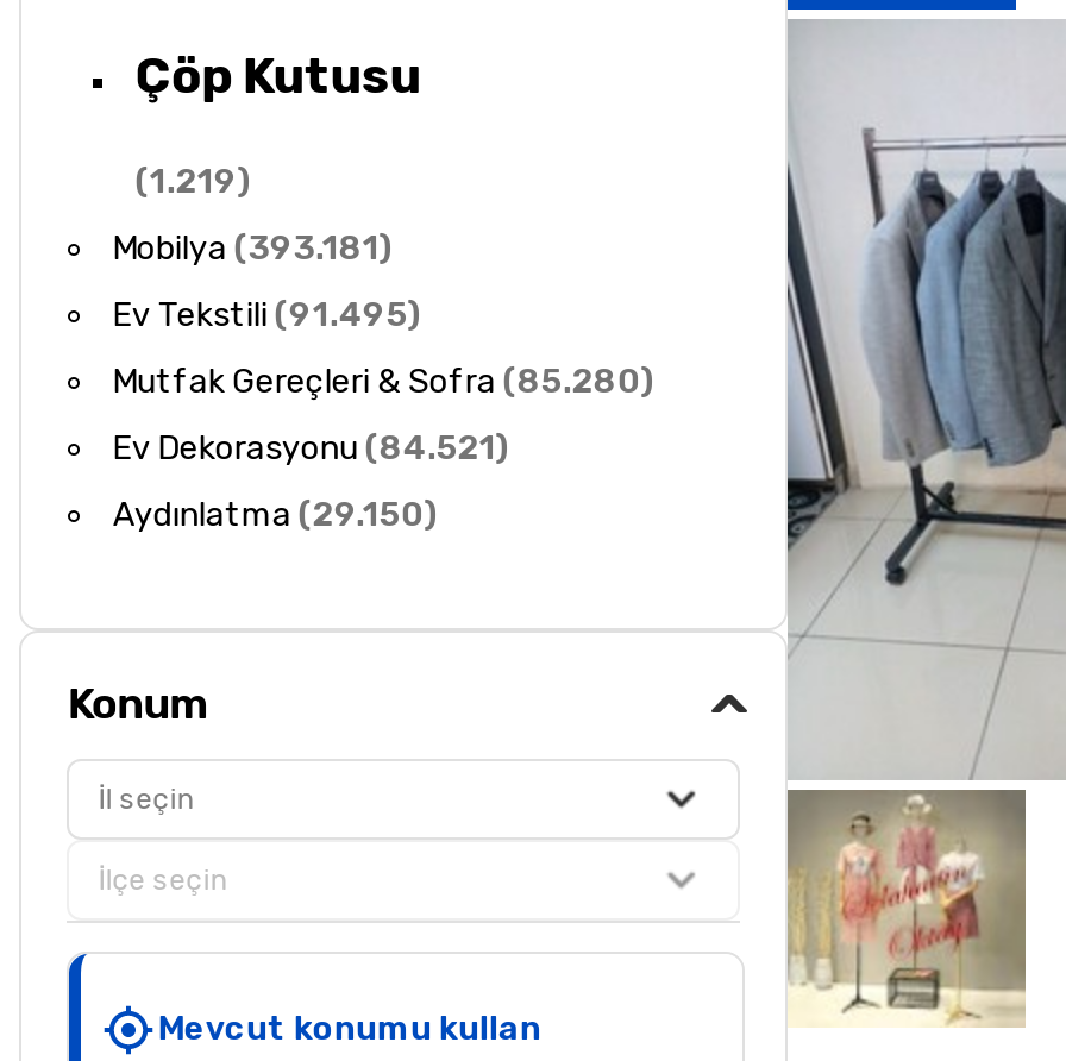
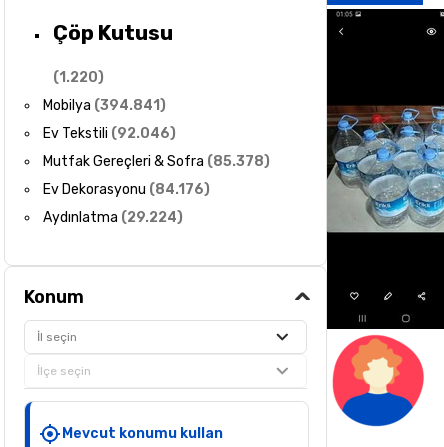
[785,19,1059,1028] [image] -> [326,8,441,432] [image]
[135,162,252,202] (1.219) -> [53,69,104,86] (1.220)
[113,229,393,269] Mobilya (393.181) -> [43,97,166,114] Mobilya (394.841)
[113,295,422,336] Ev Tekstili (91.495) -> [43,125,176,142] Ev Tekstili (92.046)
[113,362,655,402] Mutfak Gereçleri & Sofra (85.280) -> [43,153,270,170] Mutfak Gereçleri & Sofra (85.378)
[113,428,510,469] Ev Dekorasyonu (84.521) -> [43,181,210,198] Ev Dekorasyonu (84.176)
[113,495,439,535] Aydınlatma (29.150) -> [43,209,183,226] Aydınlatma (29.224)

